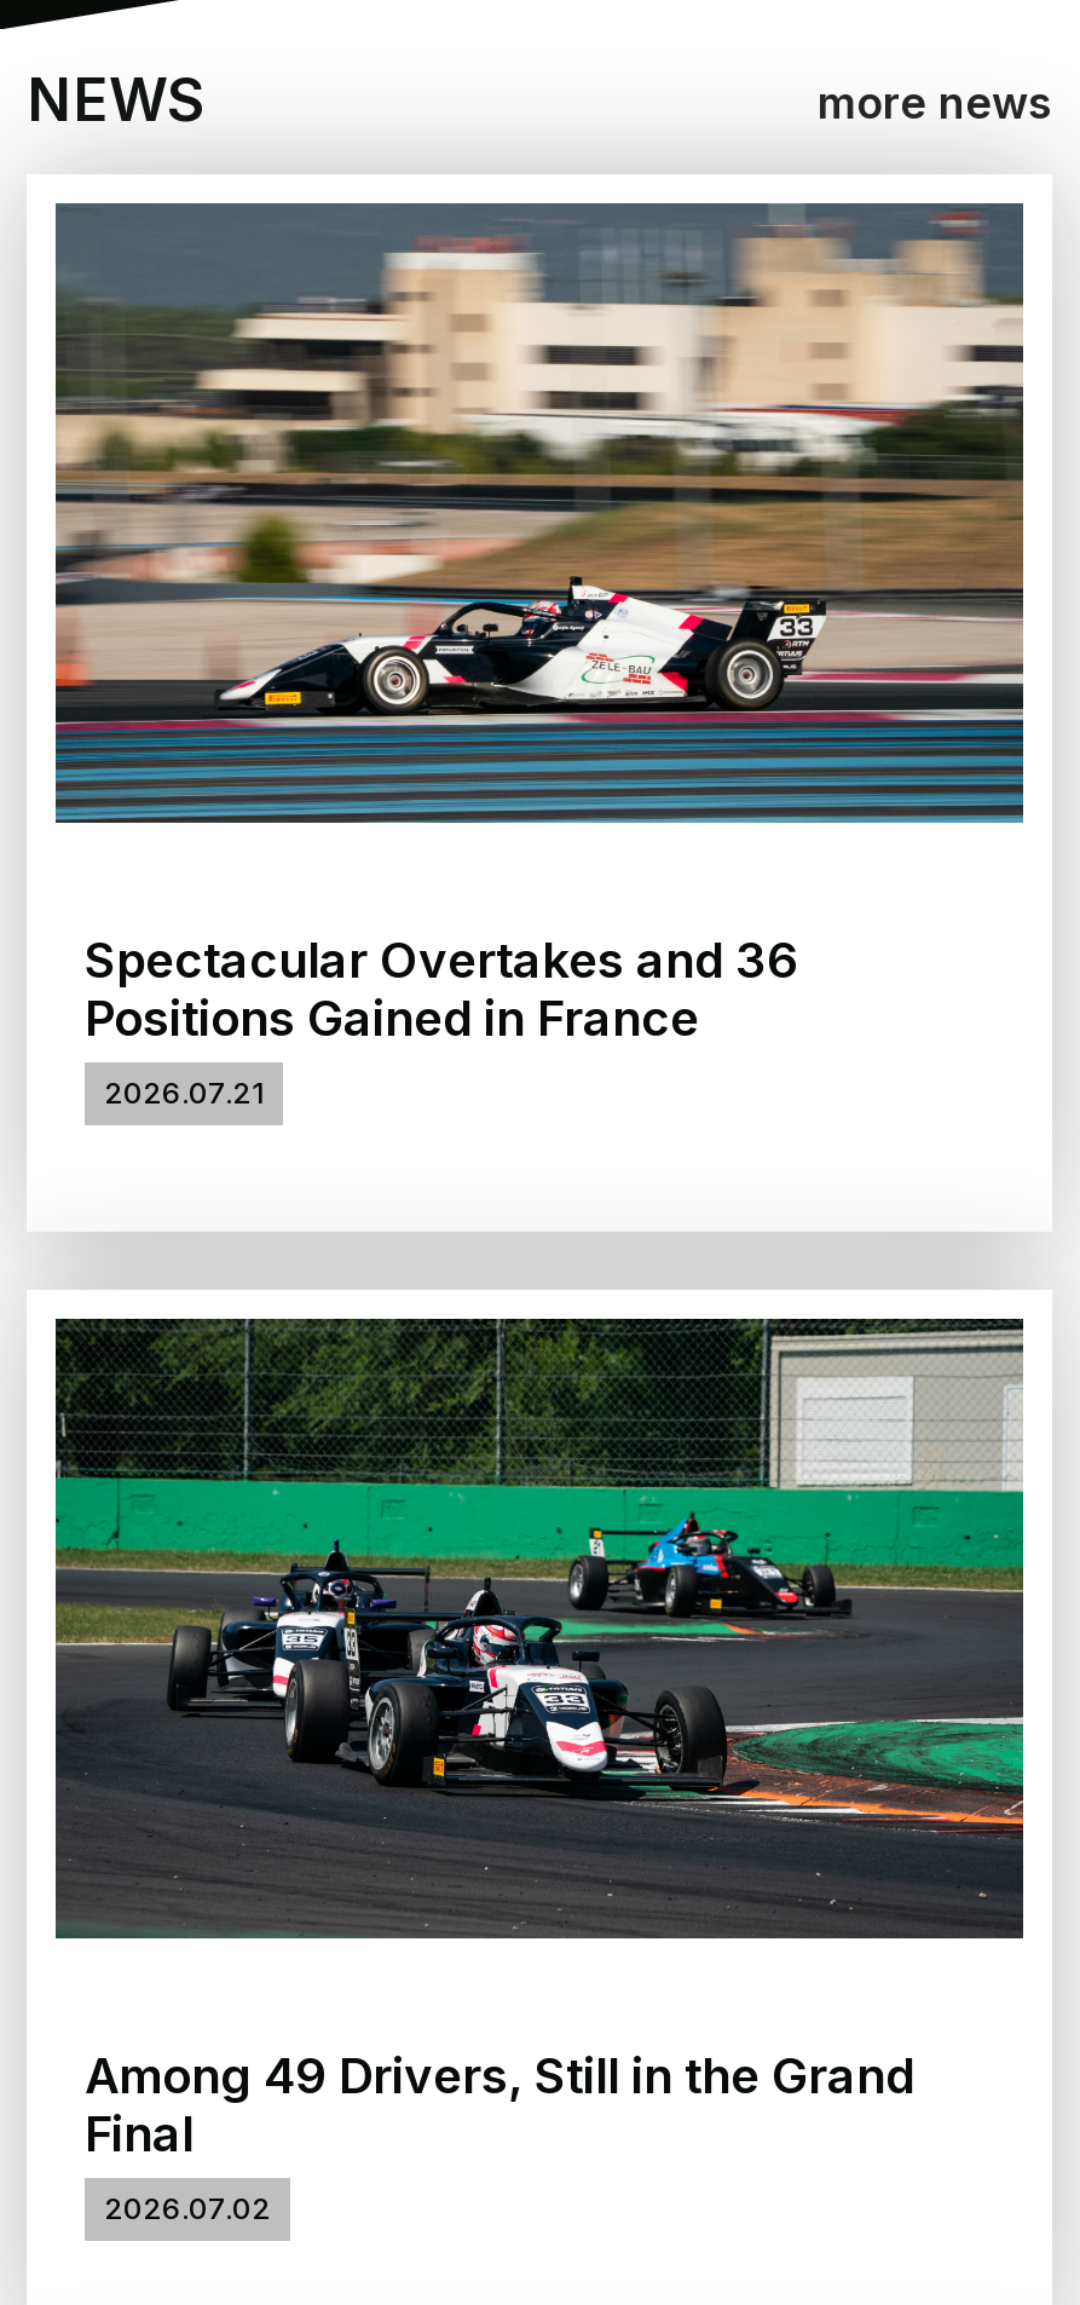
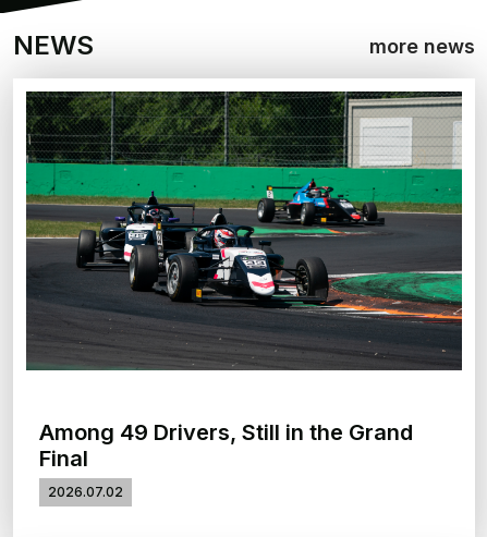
[53,203,1026,825] [image] -> none
[85,931,798,1111] Spectacular Overtakes and 36 | Positions Gained in France | 2026.07.21 -> none

